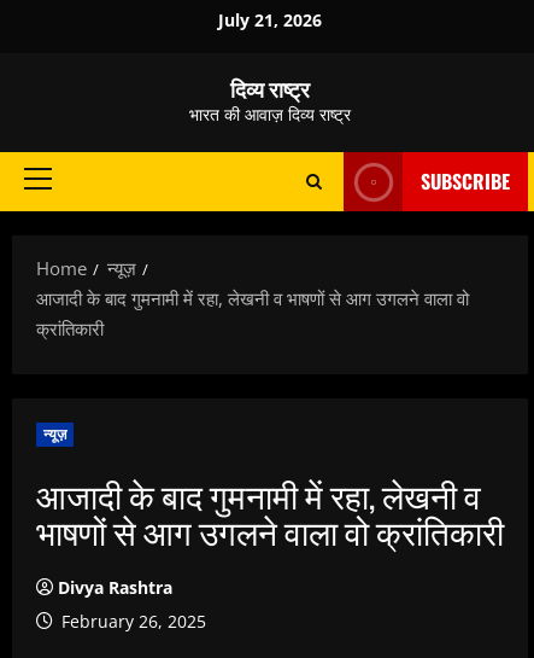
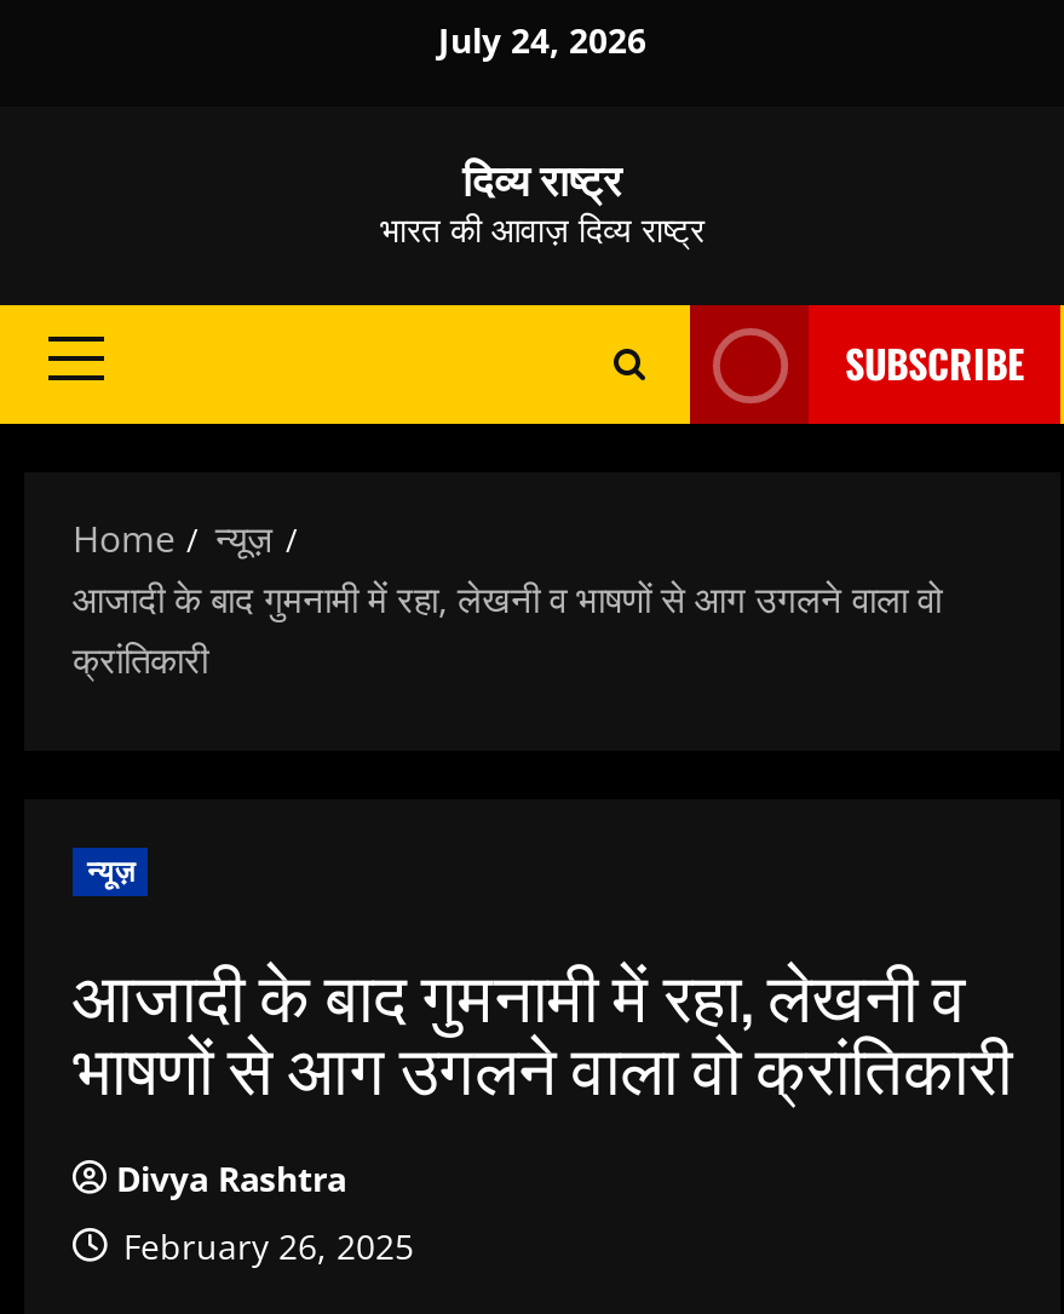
[218,8,322,31] July 21, 2026 -> [438,17,646,63] July 24, 2026

